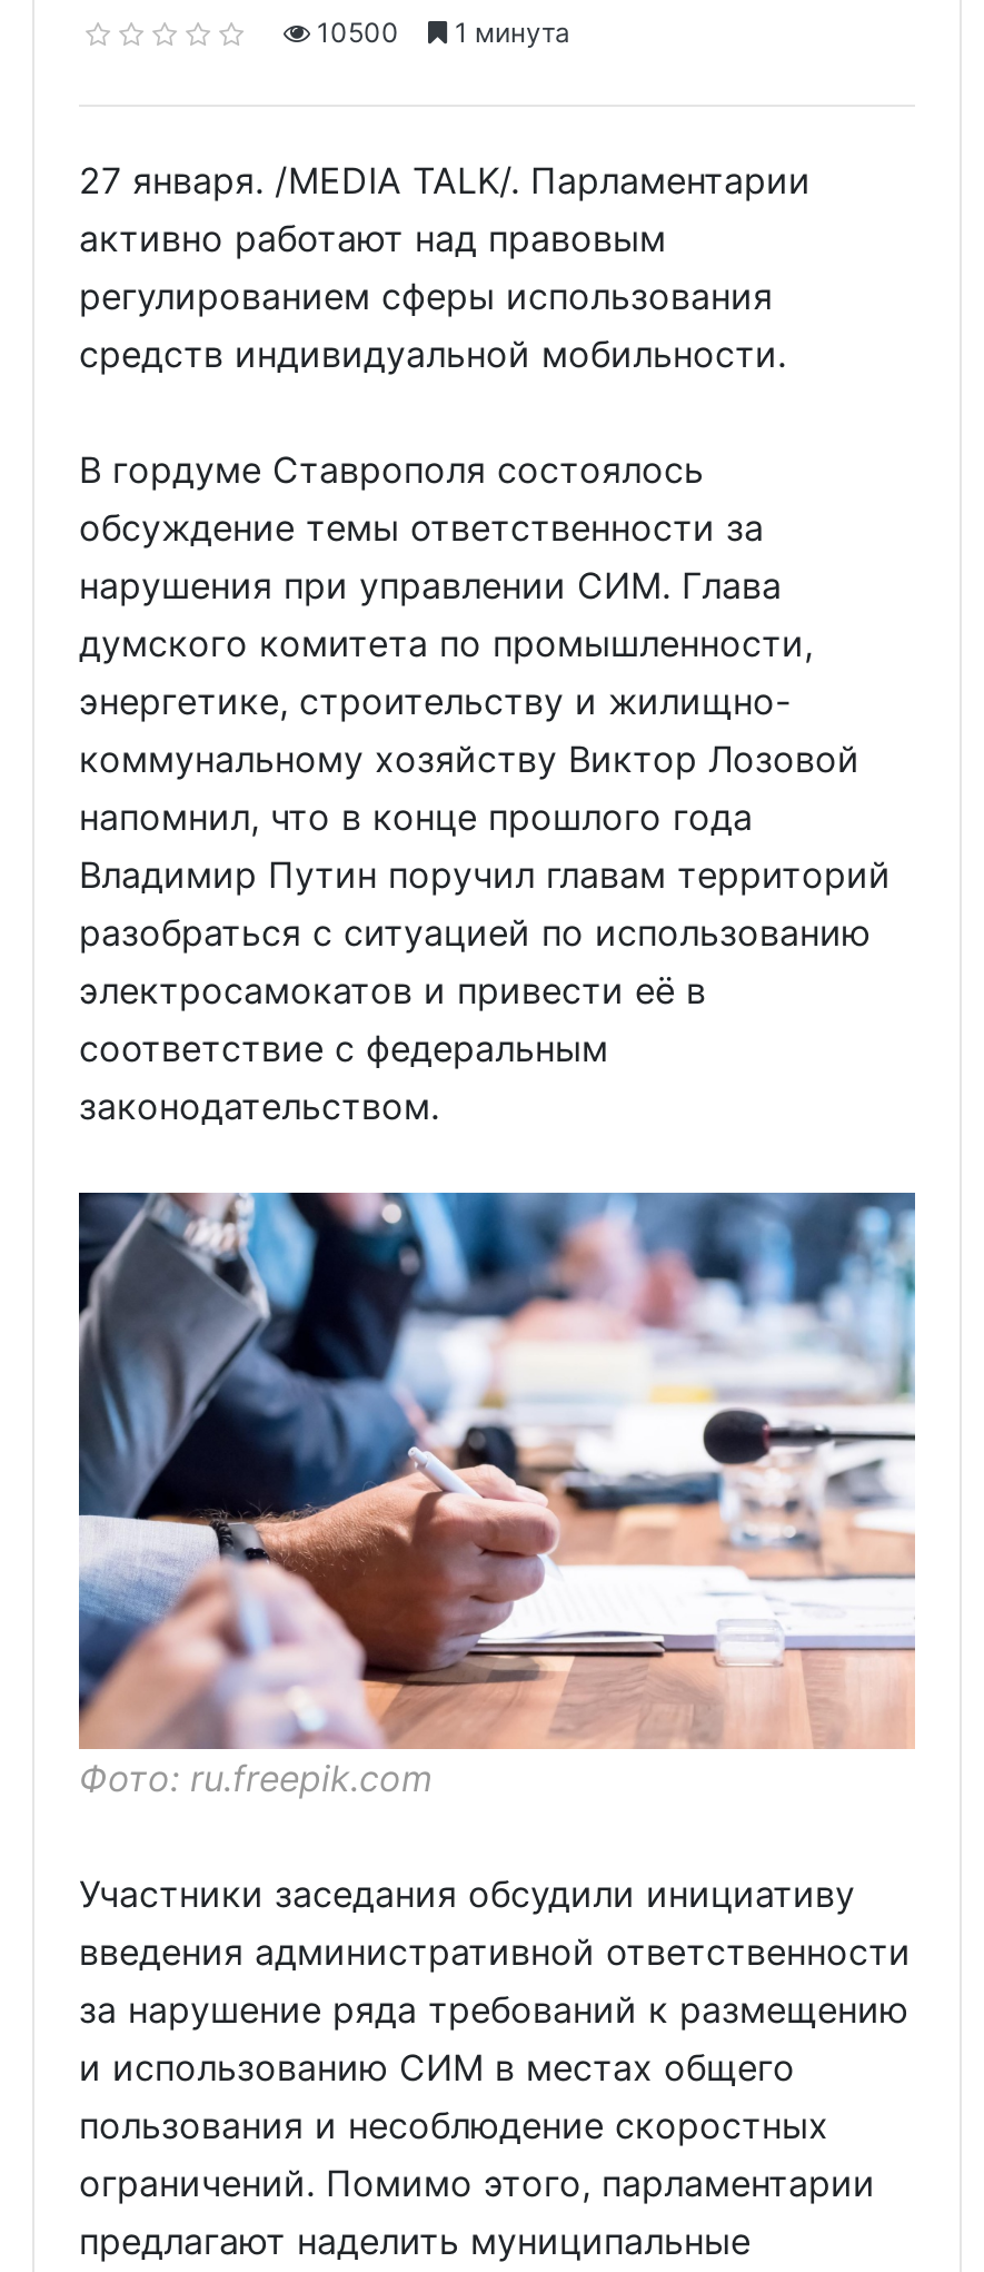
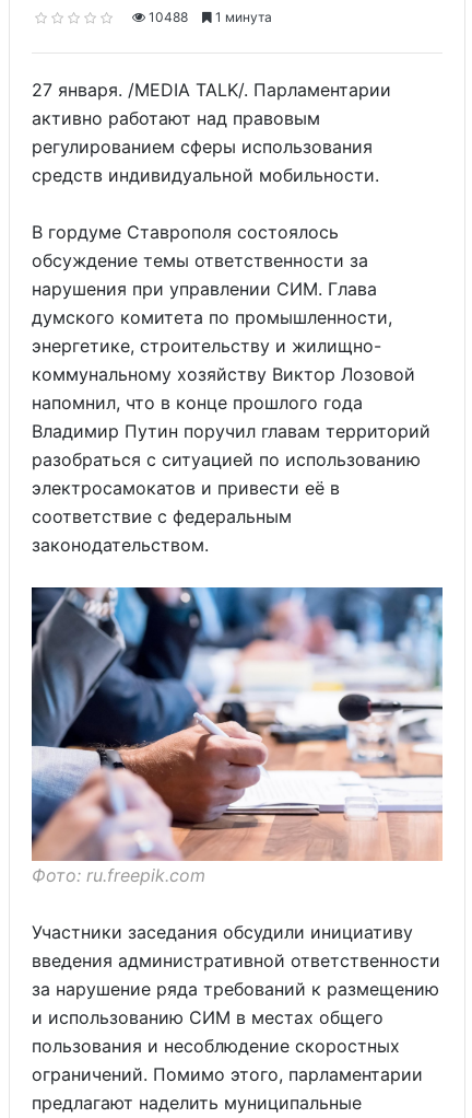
[310,16,399,49] 10500 -> [145,9,188,25] 10488

